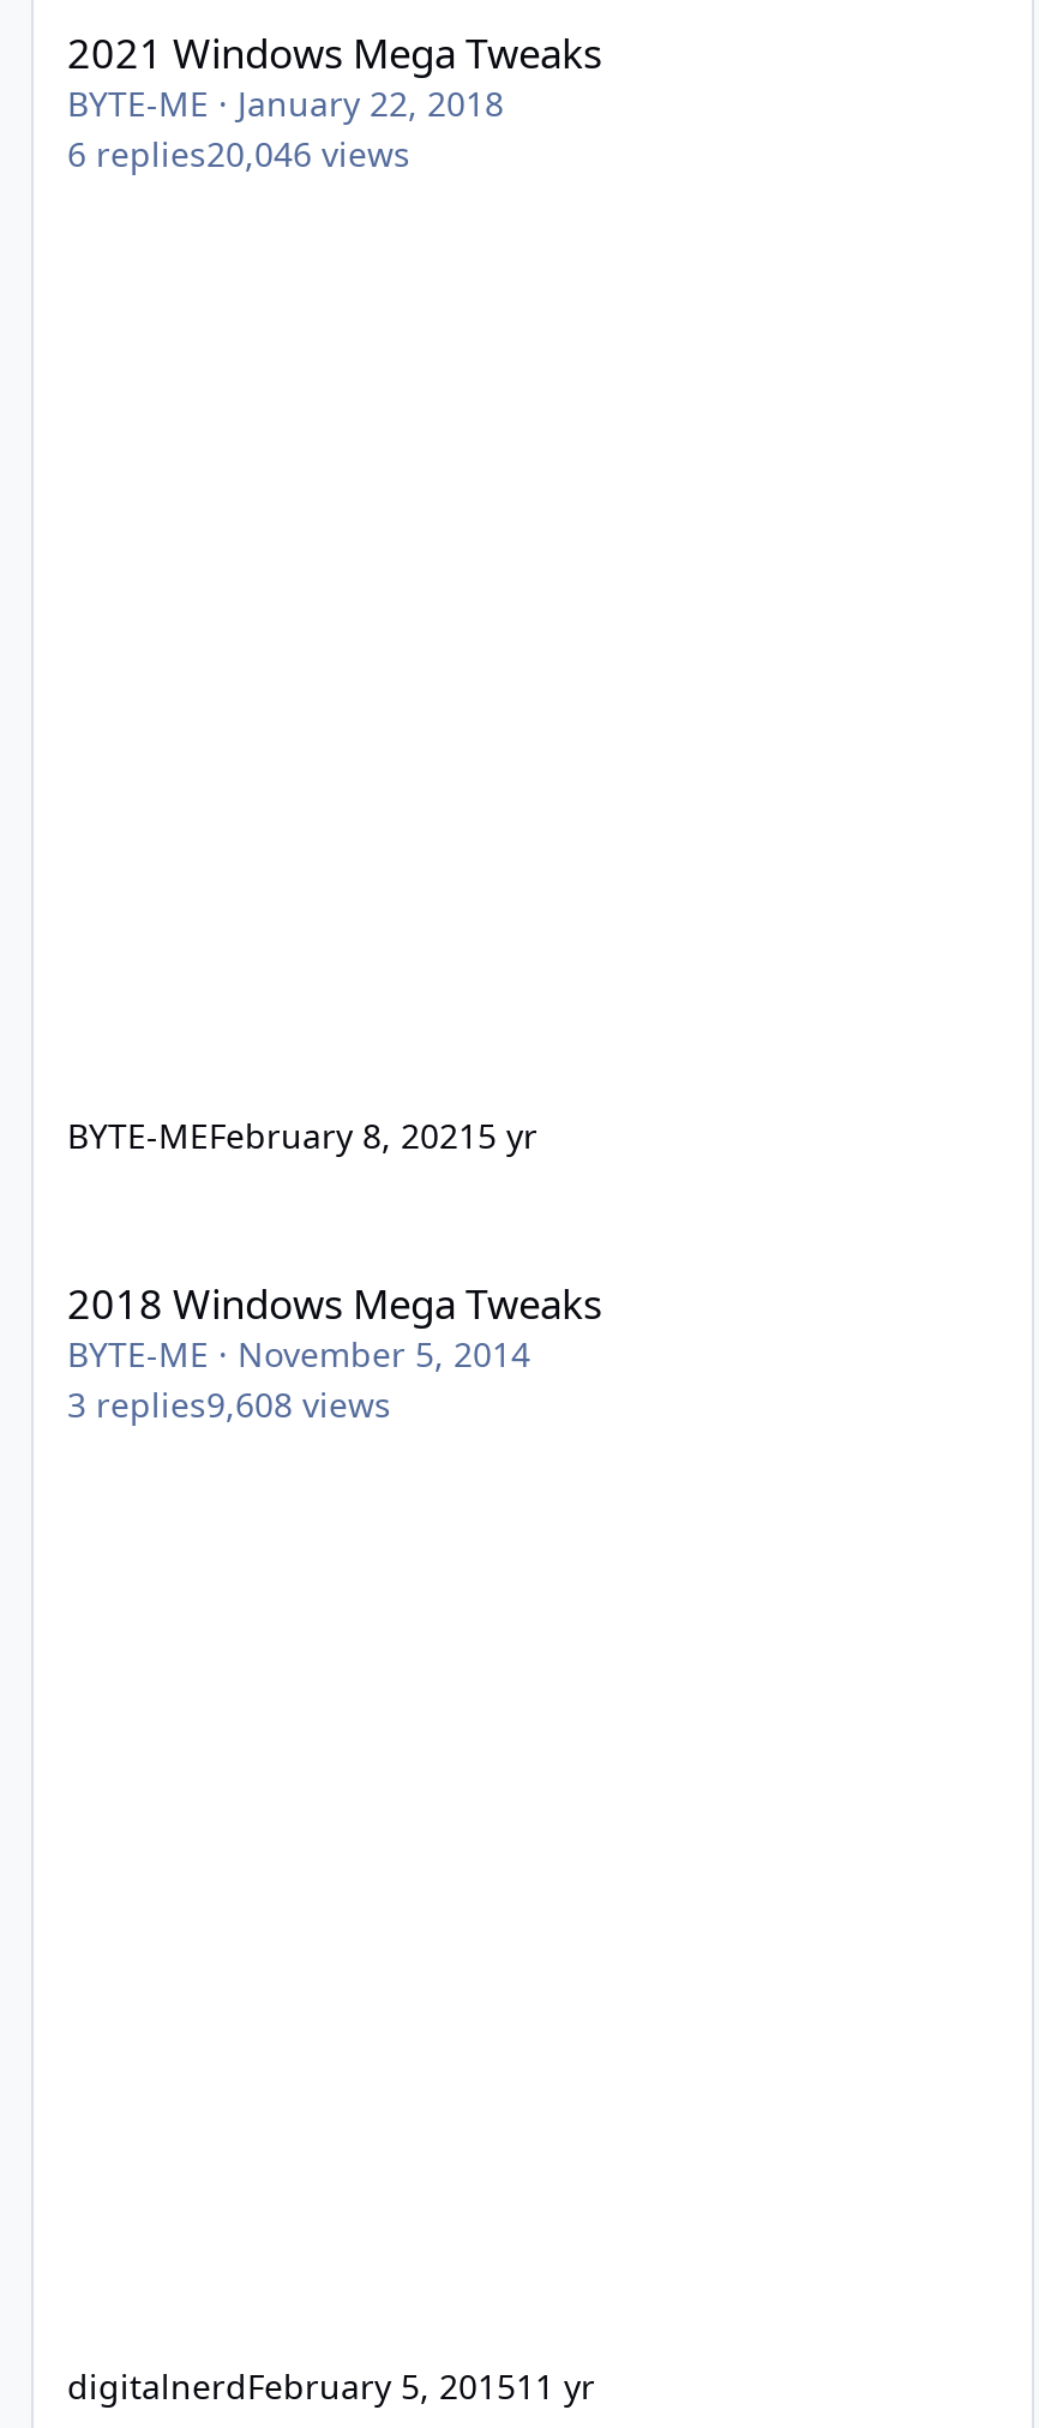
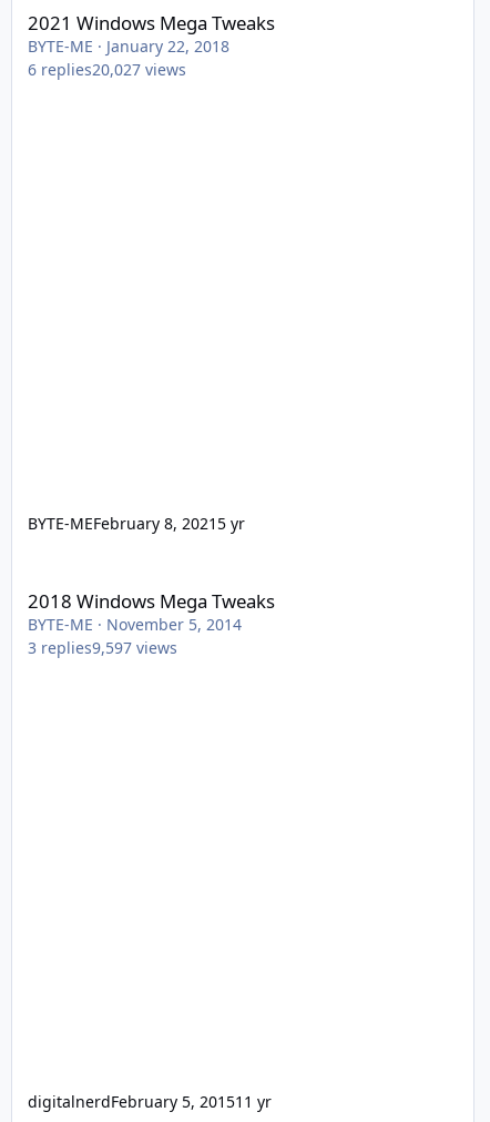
[67,131,410,176] 6 replies20,046 views -> [28,59,186,80] 6 replies20,027 views
[67,1381,391,1427] 3 replies9,608 views -> [28,637,177,658] 3 replies9,597 views

